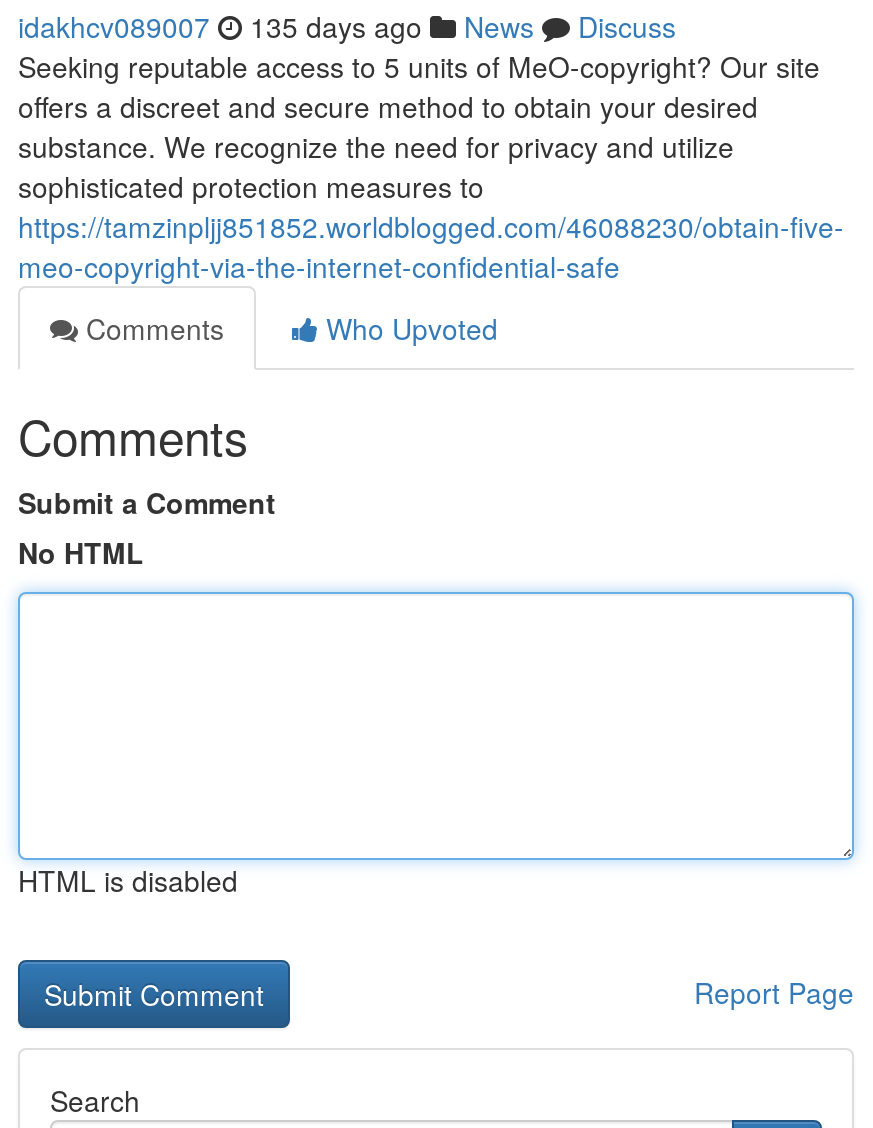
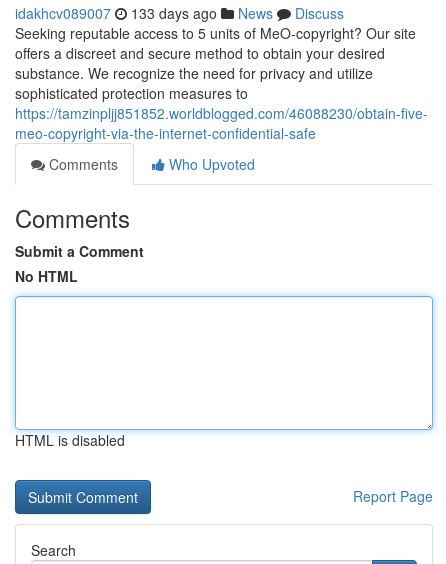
[18,6,676,46] idakhcv089007 135 days ago News Discuss -> [15,3,344,23] idakhcv089007 133 days ago News Discuss

